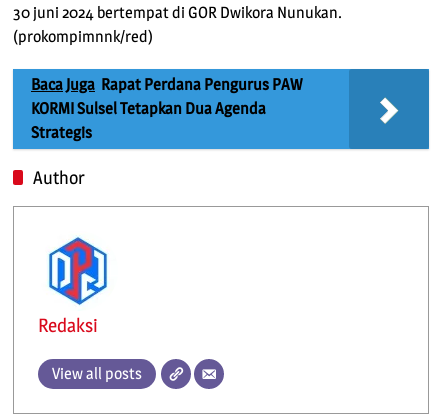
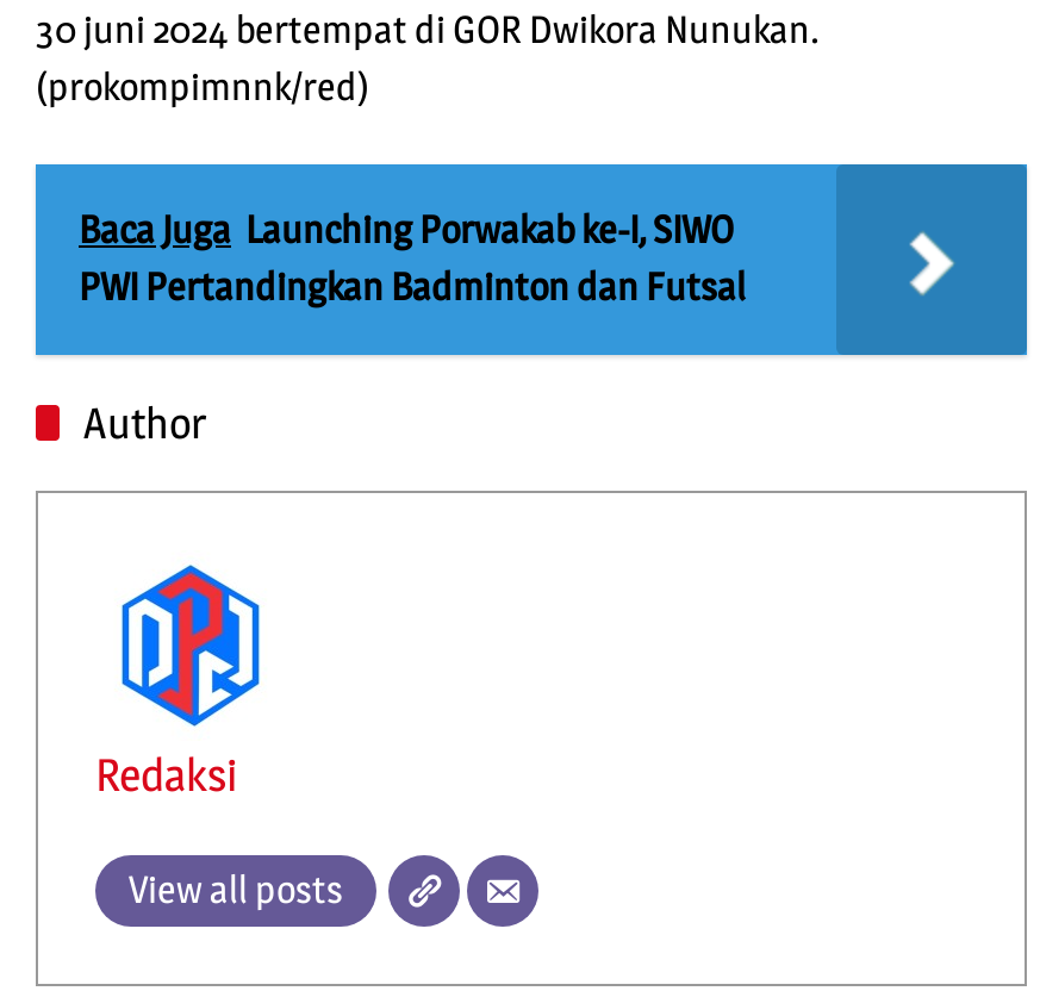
[31,75,302,142] Baca Juga Rapat Perdana Pengurus PAW | KORMI Sulsel Tetapkan Dua Agenda | Strategis -> [79,207,746,309] Baca Juga Launching Porwakab ke-I, SIWO | PWI Pertandingkan Badminton dan Futsal

